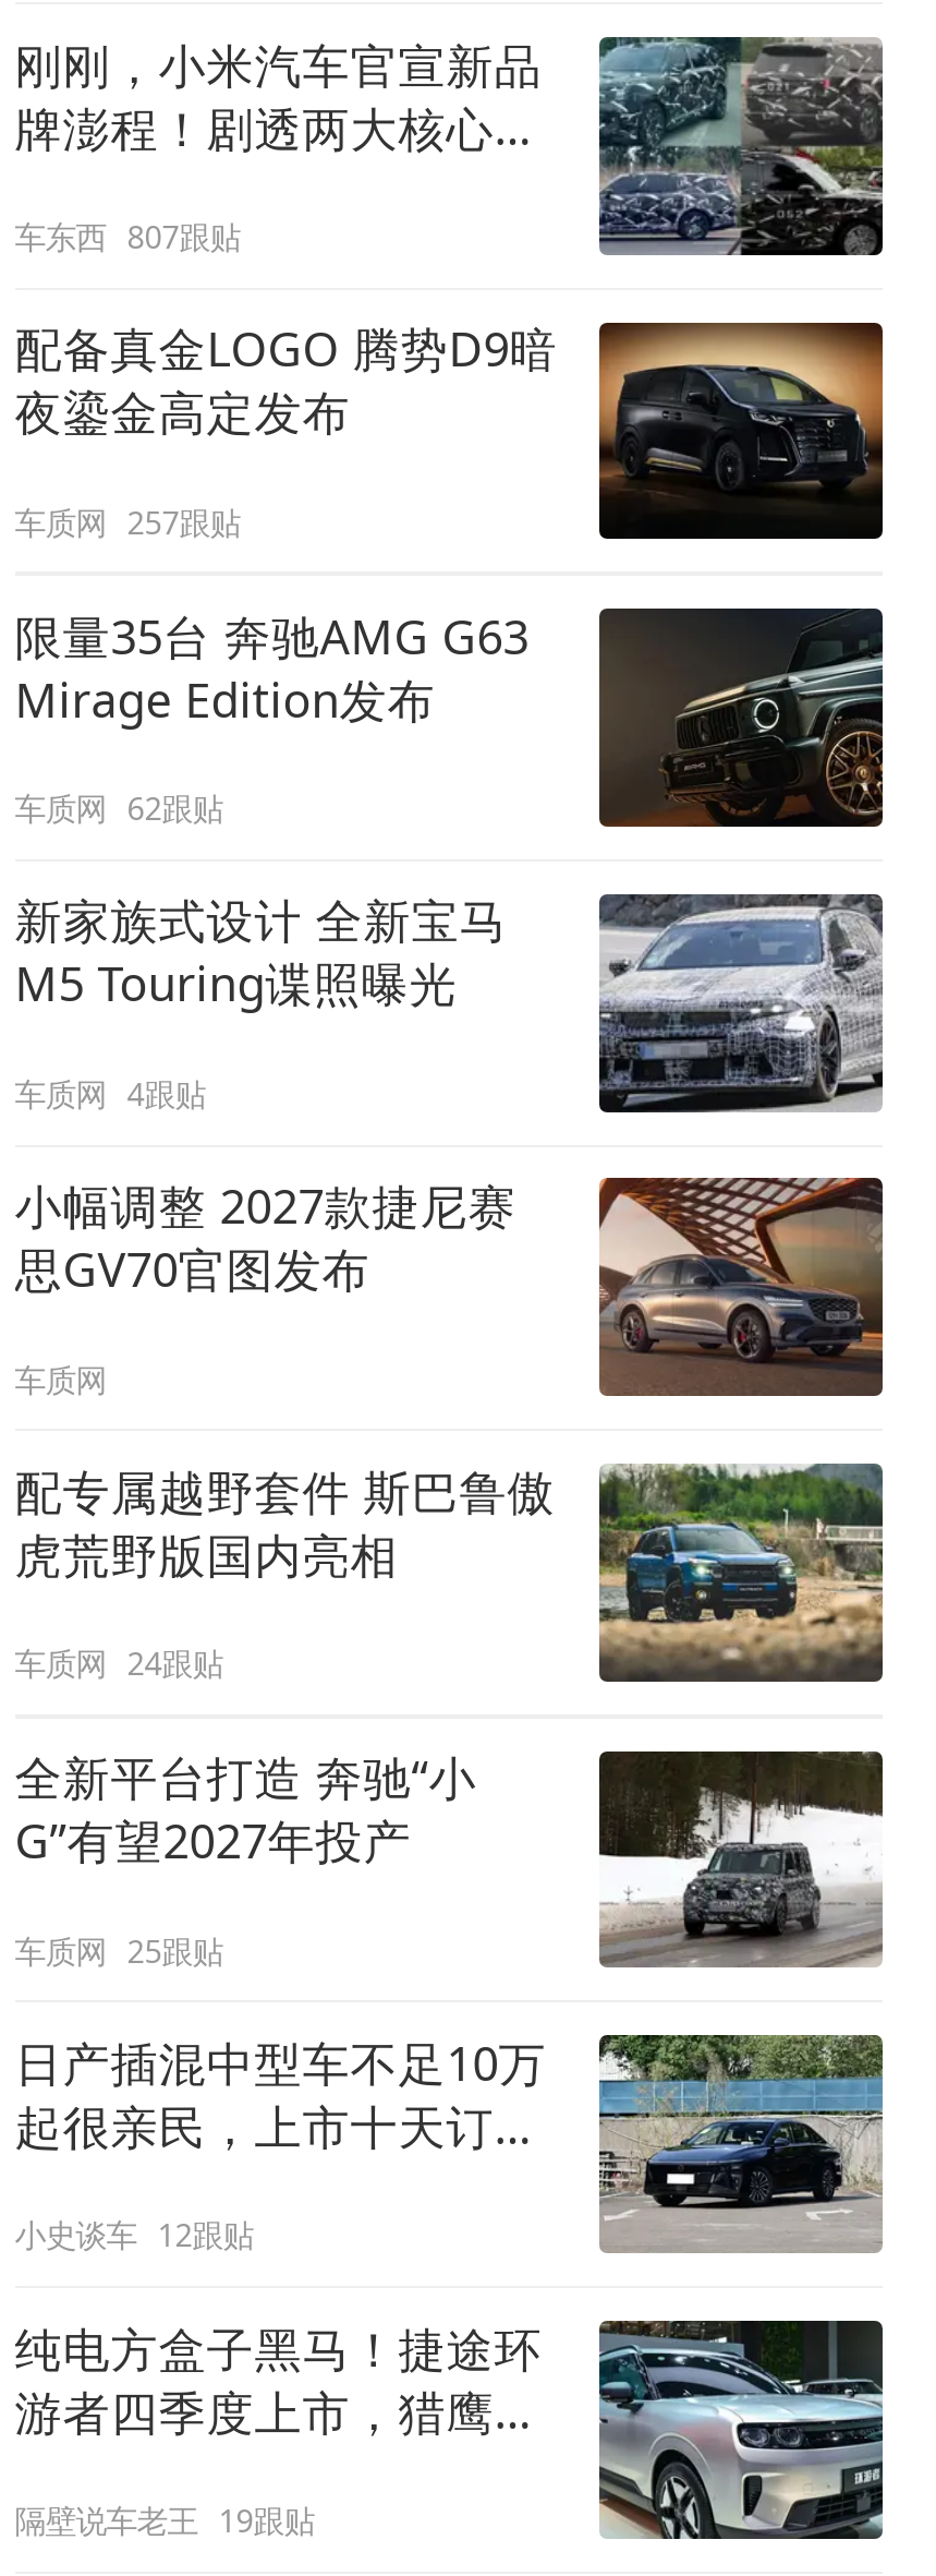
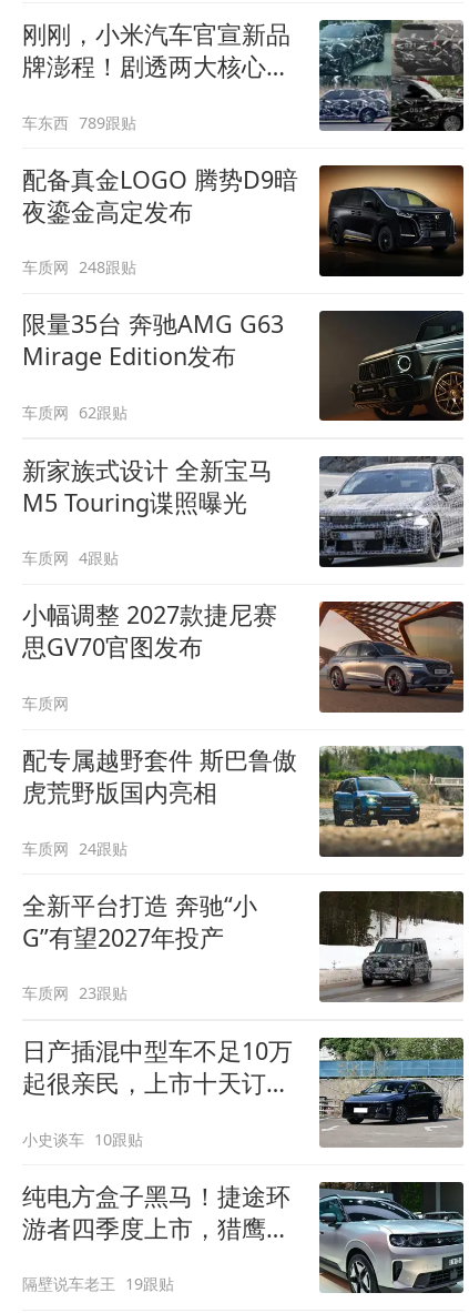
[15,216,240,257] 车东西 807跟贴 -> [22,112,137,133] 车东西 789跟贴
[15,501,240,542] 车质网 257跟贴 -> [22,257,137,278] 车质网 248跟贴
[15,1930,223,1971] 车质网 25跟贴 -> [22,982,128,1004] 车质网 23跟贴
[15,2215,253,2256] 小史谈车 12跟贴 -> [22,1129,143,1150] 小史谈车 10跟贴

